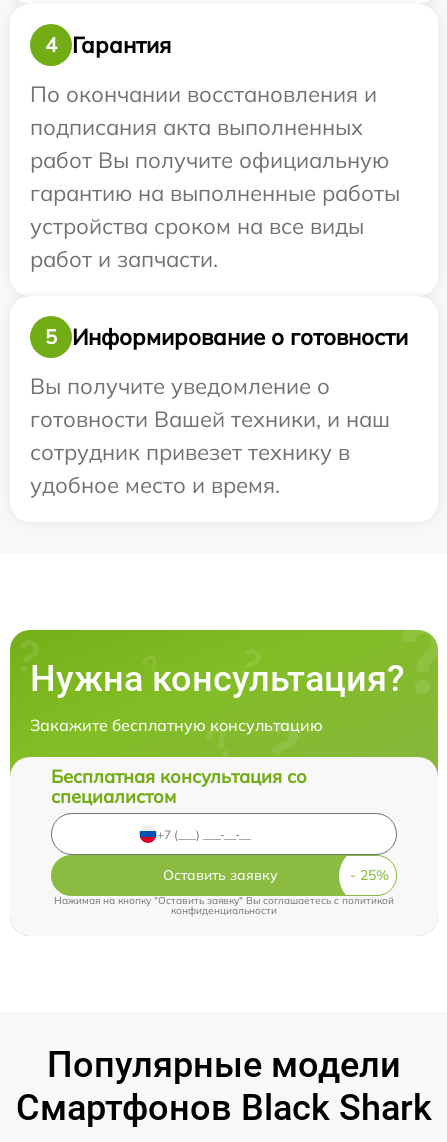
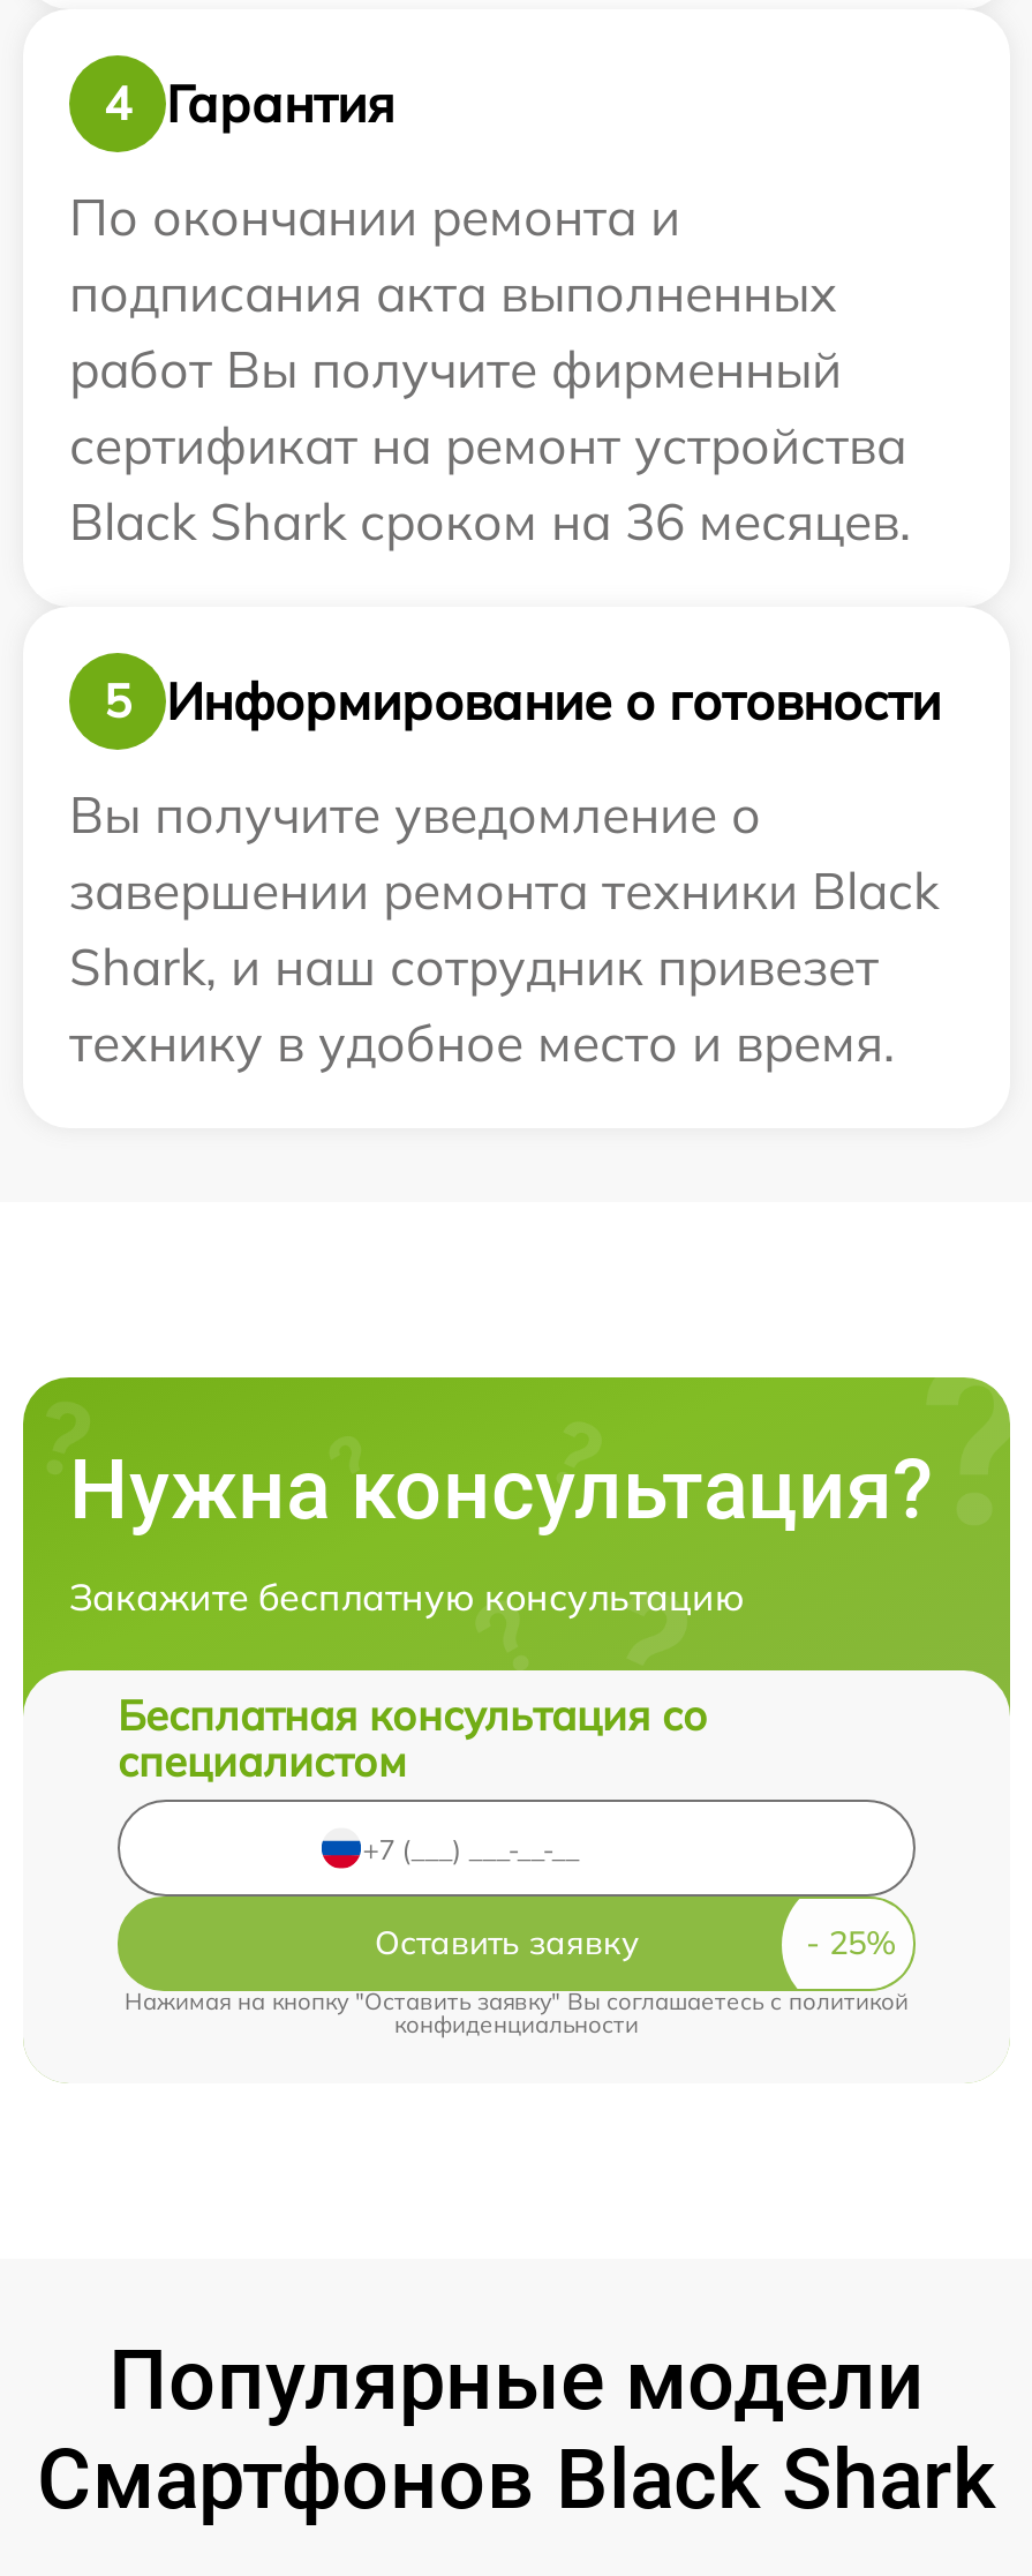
[30,80,377,108] По окончании восстановления и -> [69,185,680,249] По окончании ремонта и
[30,146,400,273] работ Вы получите официальную | гарантию на выполненные работы | устройства сроком на все виды | работ и запчасти. -> [69,337,911,554] работ Вы получите фирменный | сертификат на ремонт устройства | Black Shark сроком на 36 месяцев.
[30,405,390,499] готовности Вашей техники, и наш | сотрудник привезет технику в | удобное место и время. -> [69,858,939,1075] завершении ремонта техники Black | Shark, и наш сотрудник привезет | технику в удобное место и время.

